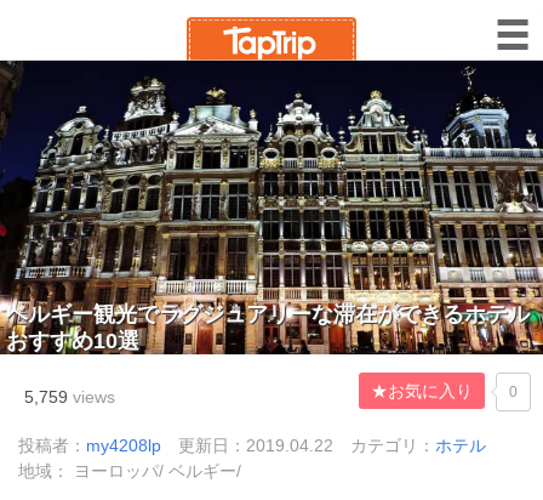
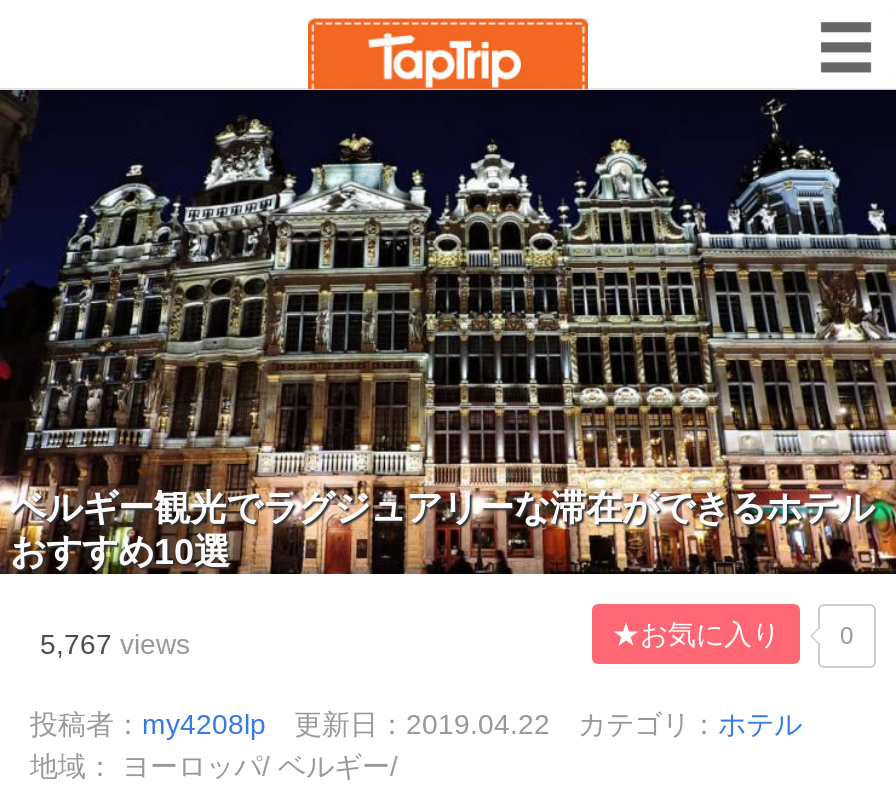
[24,387,115,407] 5,759 views -> [40,628,190,660] 5,767 views

